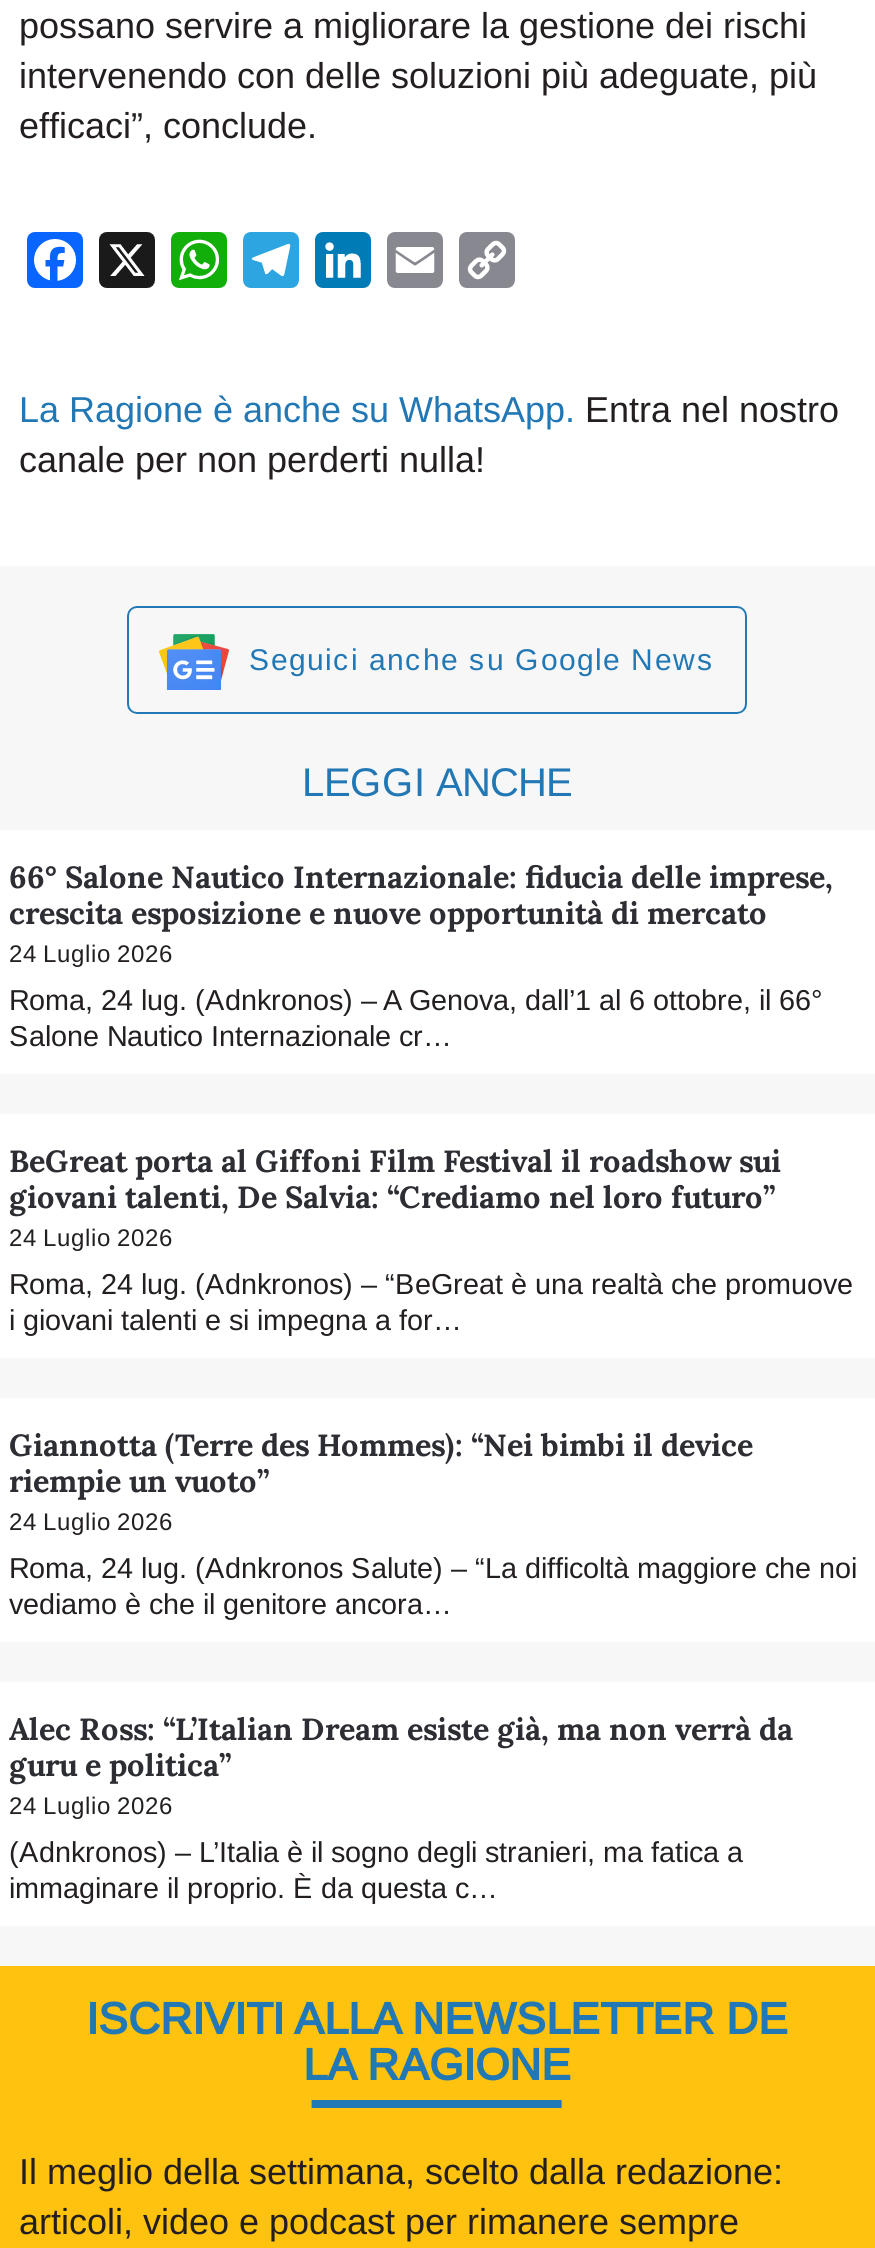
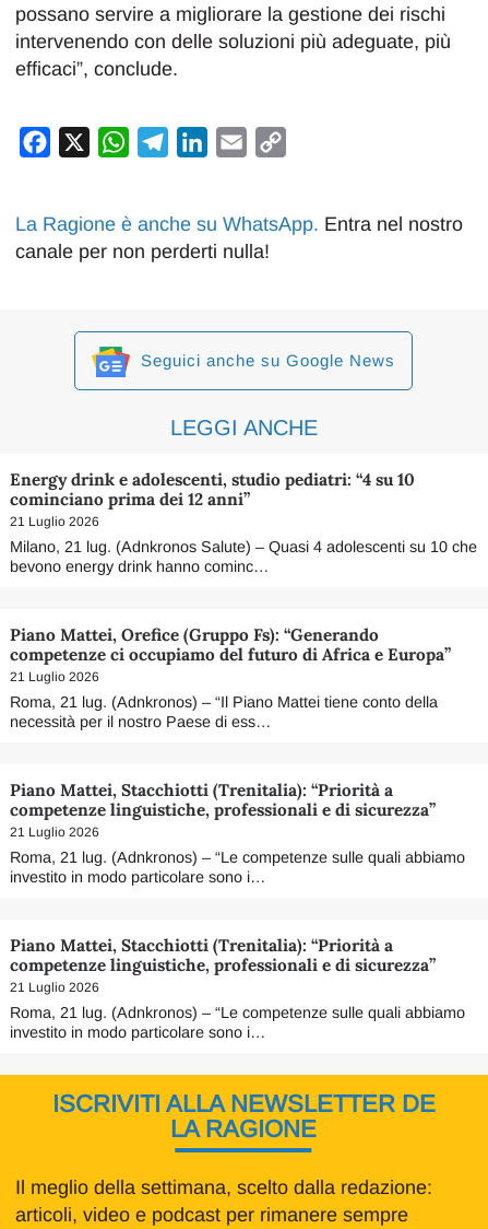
[9,858,833,968] 66° Salone Nautico Internazionale: fiducia delle imprese, | crescita esposizione e nuove opportunità di mercato | 24 Luglio 2026 -> [10,469,415,529] Energy drink e adolescenti, studio pediatri: “4 su 10 | cominciano prima dei 12 anni” | 21 Luglio 2026
[9,984,823,1052] Roma, 24 lug. (Adnkronos) – A Genova, dall’1 al 6 ottobre, il 66° | Salone Nautico Internazionale cr… -> [10,538,477,575] Milano, 21 lug. (Adnkronos Salute) – Quasi 4 adolescenti su 10 che | bevono energy drink hanno cominc…
[9,1142,781,1252] BeGreat porta al Giffoni Film Festival il roadshow sui | giovani talenti, De Salvia: “Crediamo nel loro futuro” | 24 Luglio 2026 -> [10,624,451,684] Piano Mattei, Orefice (Gruppo Fs): “Generando | competenze ci occupiamo del futuro di Africa e Europa” | 21 Luglio 2026
[9,1268,853,1336] Roma, 24 lug. (Adnkronos) – “BeGreat è una realtà che promuove | i giovani talenti e si impegna a for… -> [10,693,438,730] Roma, 21 lug. (Adnkronos) – “Il Piano Mattei tiene conto della | necessità per il nostro Paese di ess…
[9,1426,753,1536] Giannotta (Terre des Hommes): “Nei bimbi il device | riempie un vuoto” | 24 Luglio 2026 -> [10,780,436,840] Piano Mattei, Stacchiotti (Trenitalia): “Priorità a | competenze linguistiche, professionali e di sicurezza” | 21 Luglio 2026
[9,1552,857,1620] Roma, 24 lug. (Adnkronos Salute) – “La difficoltà maggiore che noi | vediamo è che il genitore ancora… -> [10,848,465,886] Roma, 21 lug. (Adnkronos) – “Le competenze sulle quali abbiamo | investito in modo particolare sono i…
[9,1710,793,1820] Alec Ross: “L’Italian Dream esiste già, ma non verrà da | guru e politica” | 24 Luglio 2026 -> [10,935,436,995] Piano Mattei, Stacchiotti (Trenitalia): “Priorità a | competenze linguistiche, professionali e di sicurezza” | 21 Luglio 2026
[9,1836,743,1904] (Adnkronos) – L’Italia è il sogno degli stranieri, ma fatica a | immaginare il proprio. È da questa c… -> [10,1004,465,1041] Roma, 21 lug. (Adnkronos) – “Le competenze sulle quali abbiamo | investito in modo particolare sono i…

